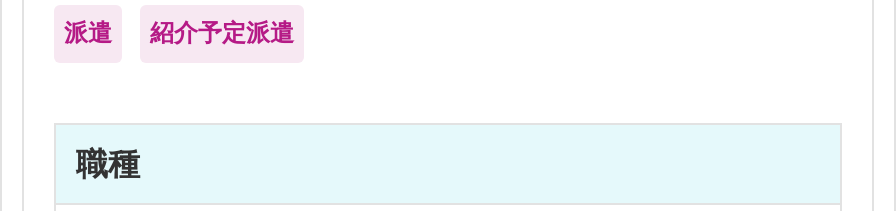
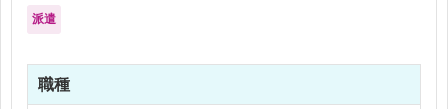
[150,19,294,47] 紹介予定派遣 -> none

